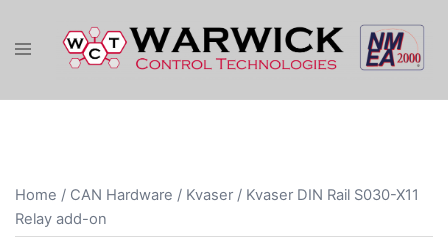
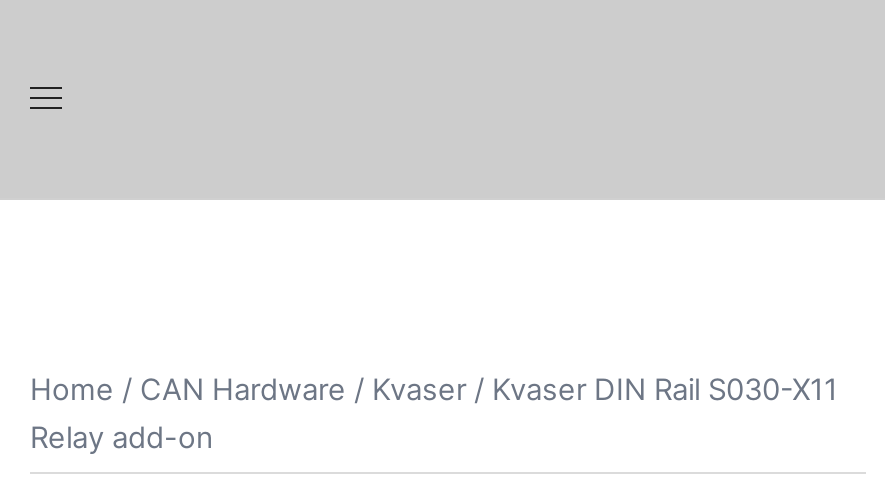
[62,26,344,70] [image] -> none
[360,25,423,70] [image] -> none

